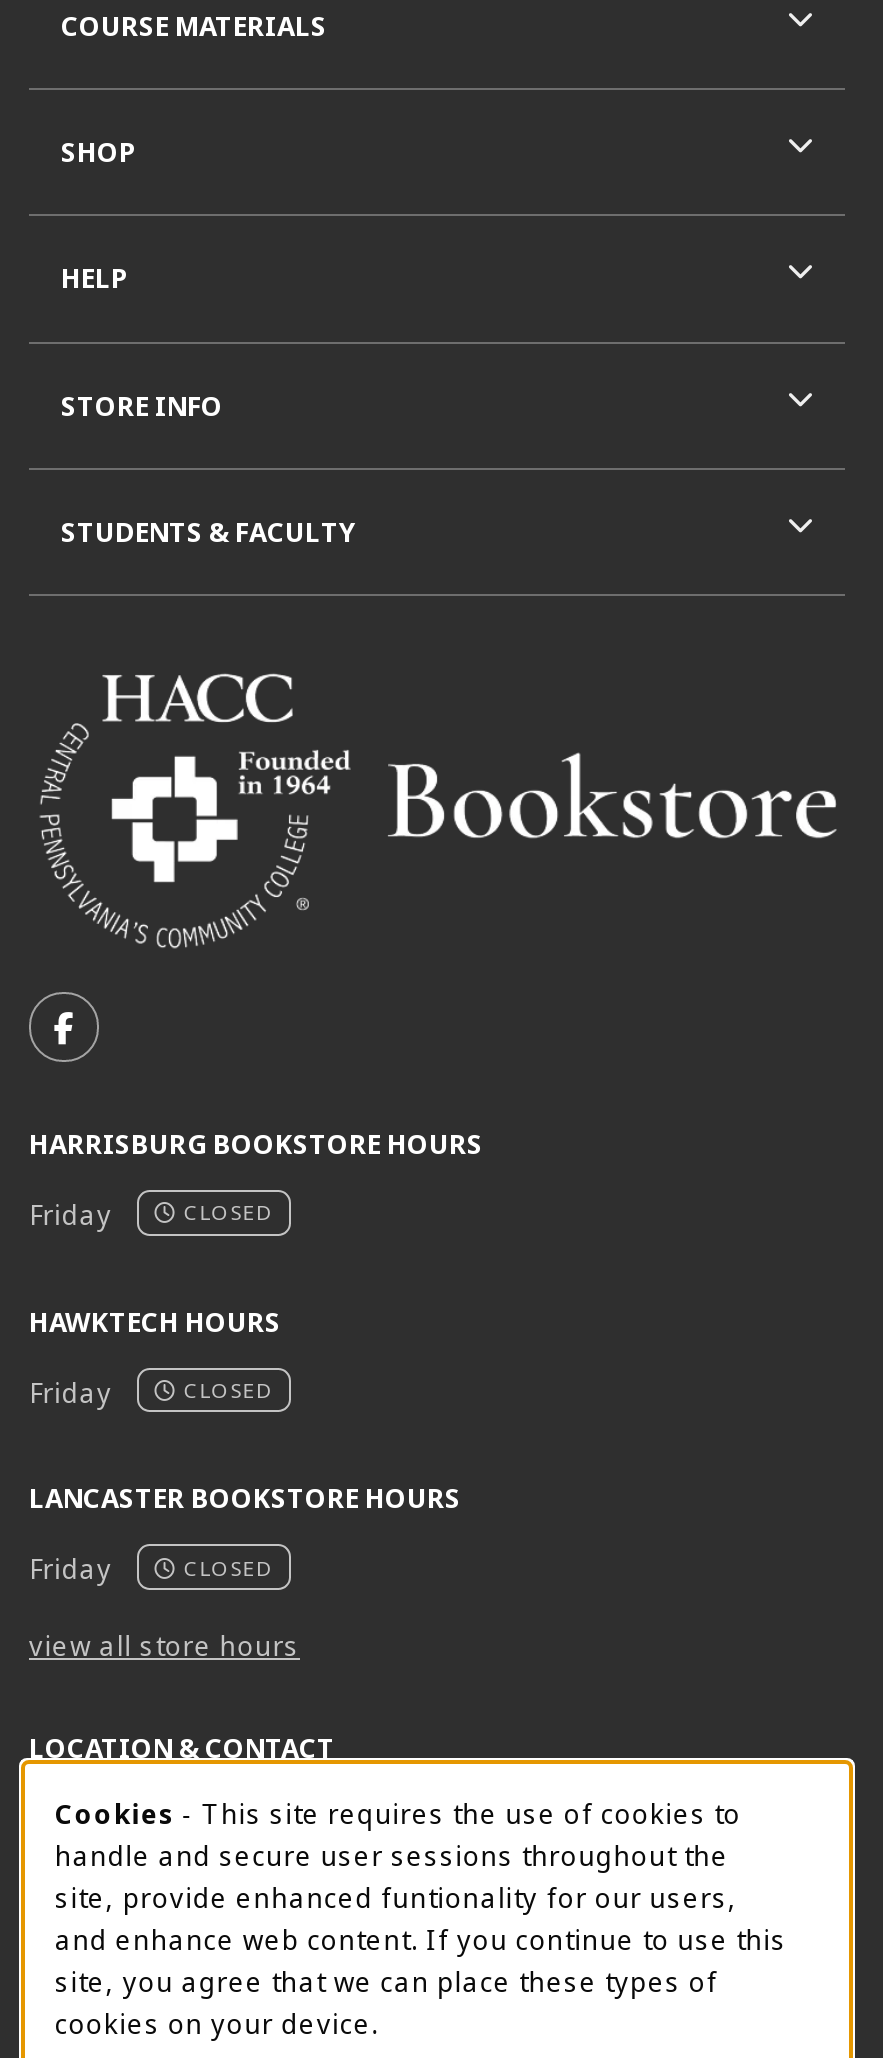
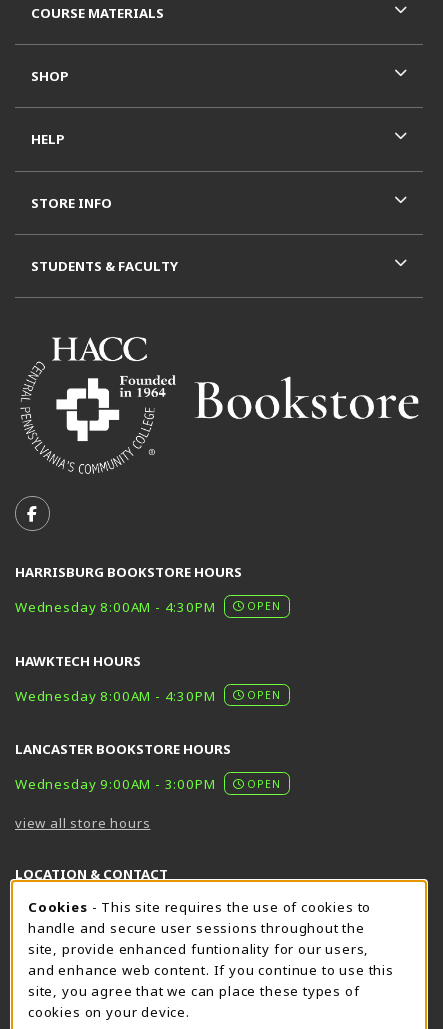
[29,1197,274,1233] Friday | CLOSED -> [15,598,281,616] Wednesday 8:00AM - 4:30PM | OPEN
[29,1374,274,1410] Friday | CLOSED -> [15,687,281,705] Wednesday 8:00AM - 4:30PM | OPEN
[29,1552,274,1588] Friday | CLOSED -> [15,776,281,794] Wednesday 9:00AM - 3:00PM | OPEN

